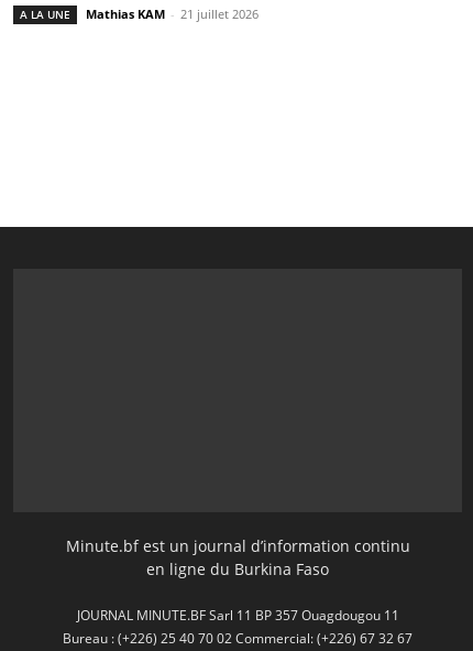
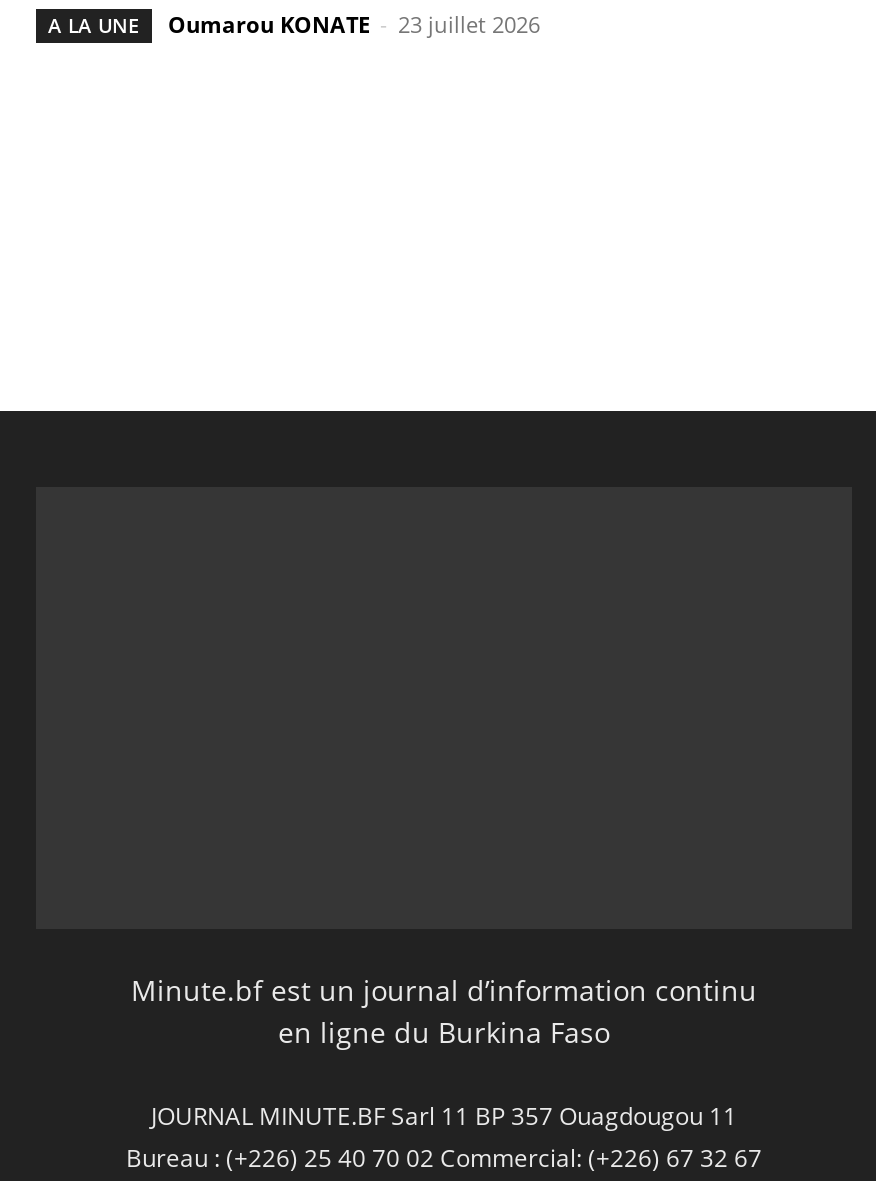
[86,5,258,22] Mathias KAM - 21 juillet 2026 -> [168,8,540,38] Oumarou KONATE - 23 juillet 2026

